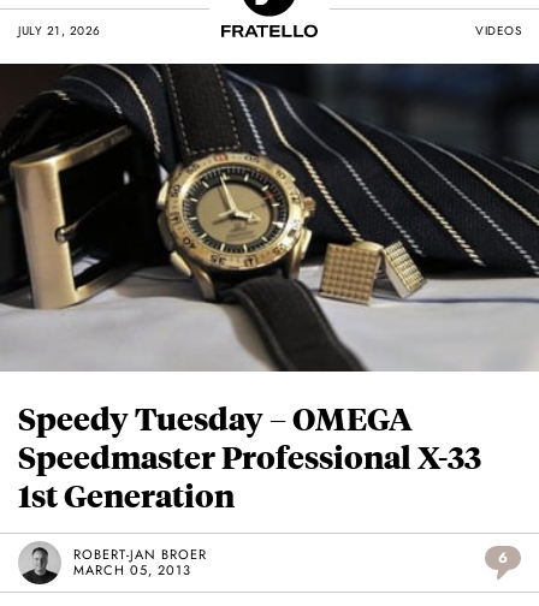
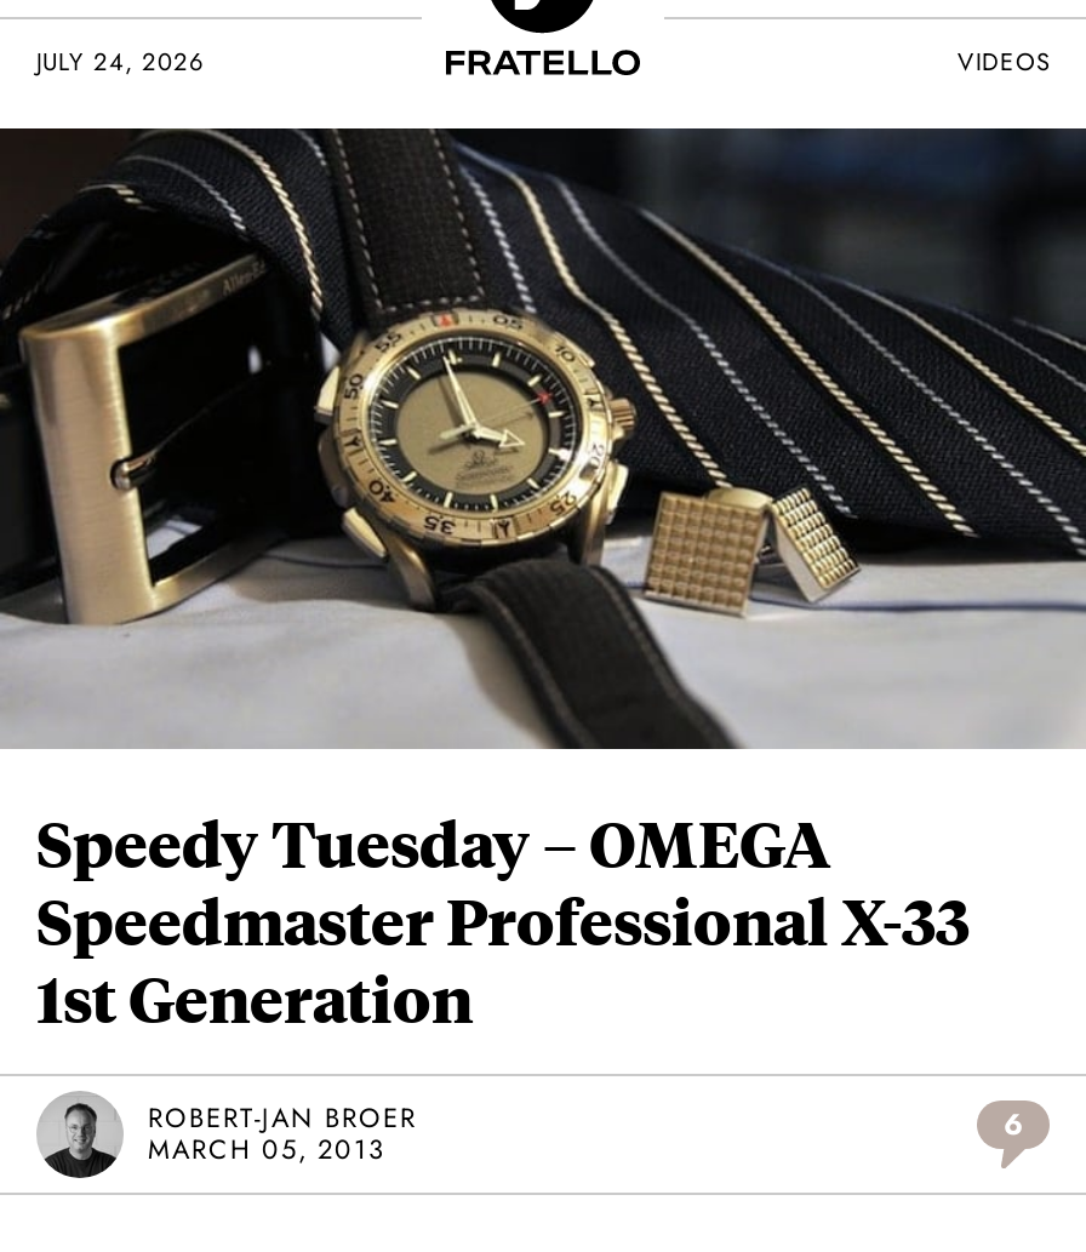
[18,22,100,40] JULY 21, 2026 -> [36,44,205,80] JULY 24, 2026

